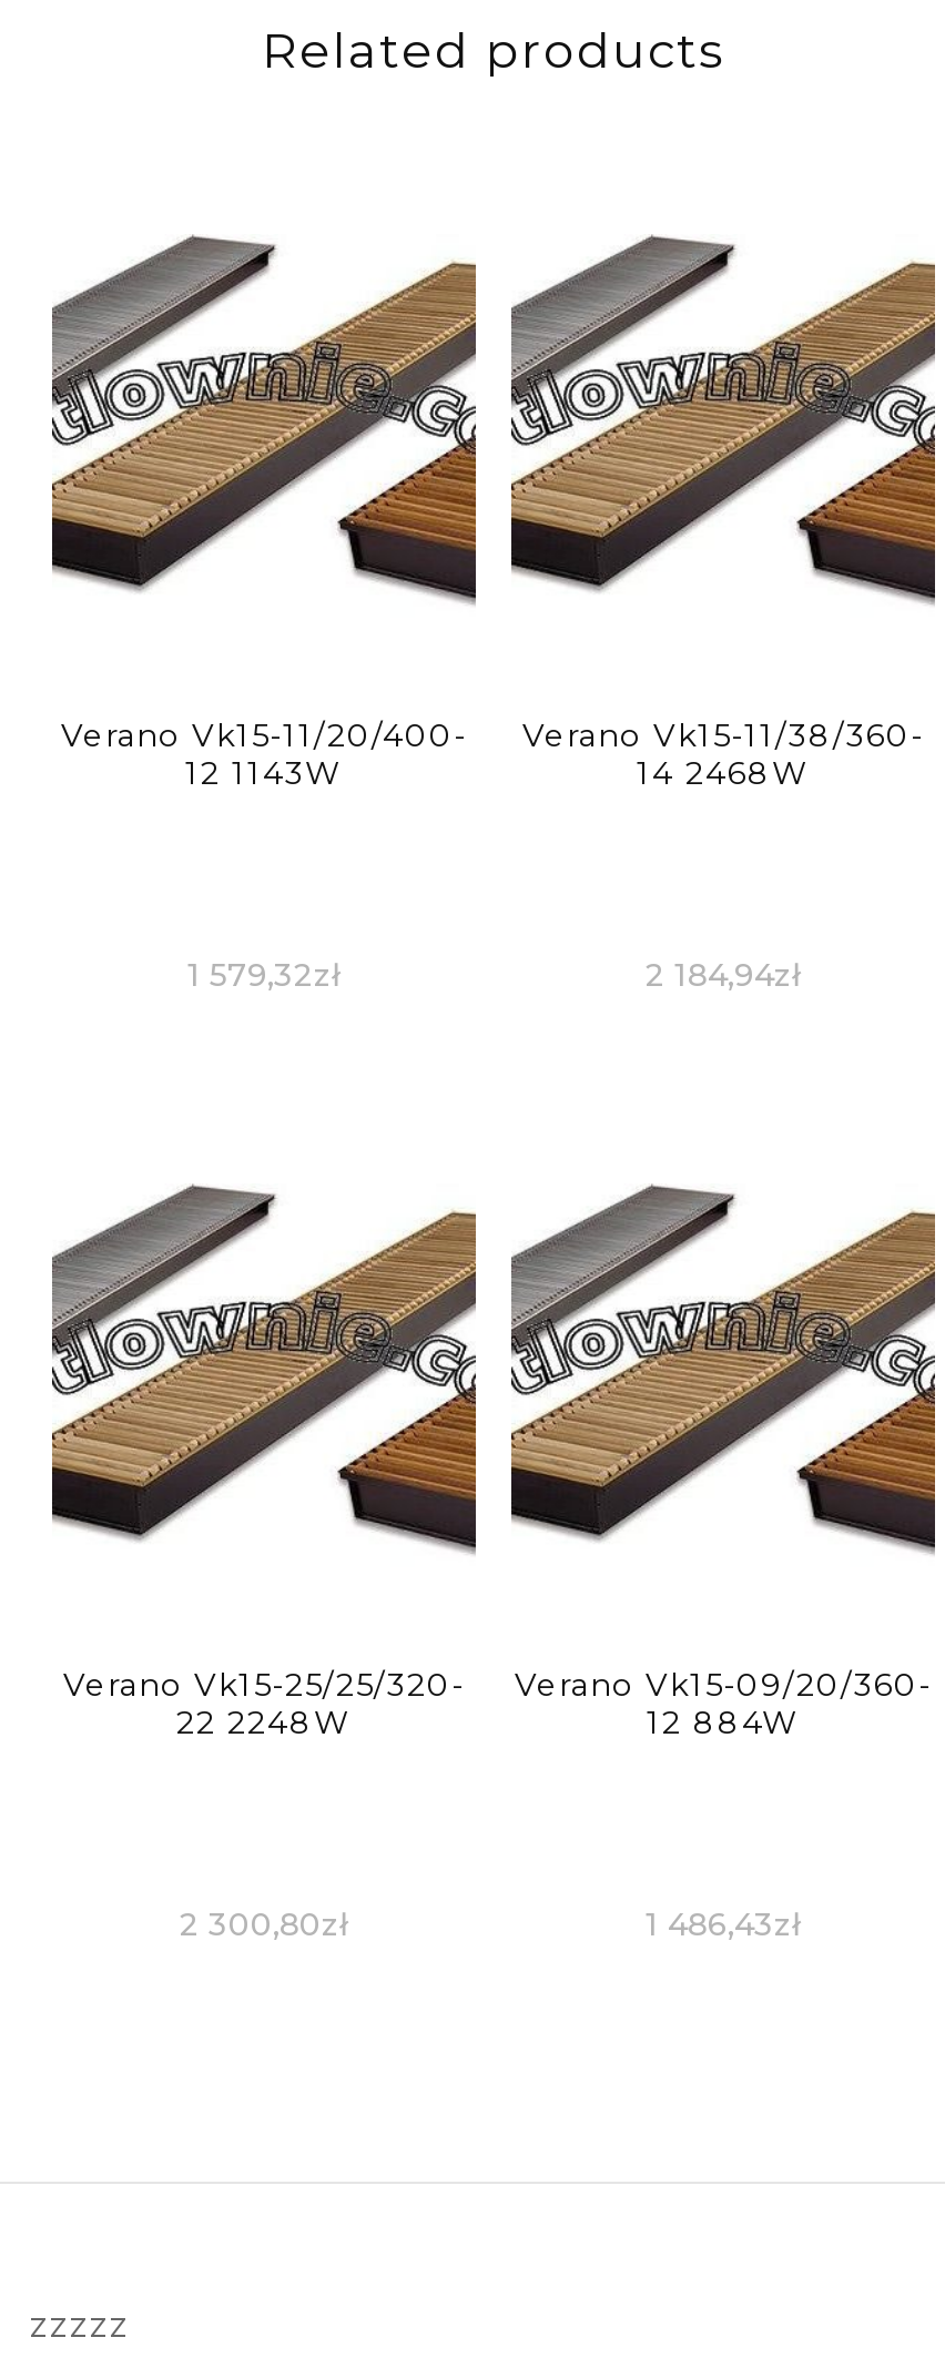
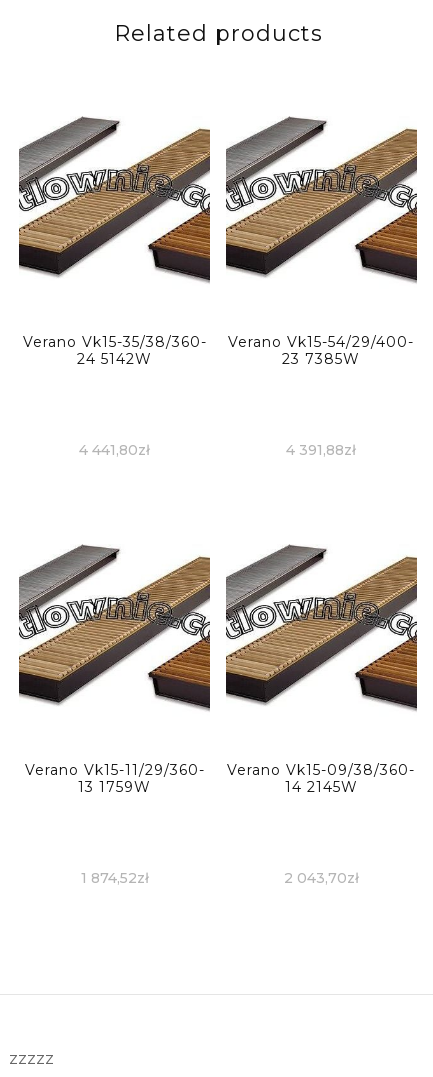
[61,715,467,793] Verano Vk15-11/20/400- | 12 1143W -> [22,333,206,368] Verano Vk15-35/38/360- | 24 5142W
[522,715,924,793] Verano Vk15-11/38/360- | 14 2468W -> [228,333,414,368] Verano Vk15-54/29/400- | 23 7385W
[187,955,341,995] 1 579,32zł -> [79,441,150,459] 4 441,80zł
[646,955,801,995] 2 184,94zł -> [286,441,356,459] 4 391,88zł
[63,1665,465,1742] Verano Vk15-25/25/320- | 22 2248W -> [24,761,204,796] Verano Vk15-11/29/360- | 13 1759W
[515,1665,932,1742] Verano Vk15-09/20/360- | 12 884W -> [227,761,415,796] Verano Vk15-09/38/360- | 14 2145W
[180,1904,348,1944] 2 300,80zł -> [80,869,148,887] 1 874,52zł
[646,1904,801,1944] 1 486,43zł -> [284,869,359,887] 2 043,70zł

